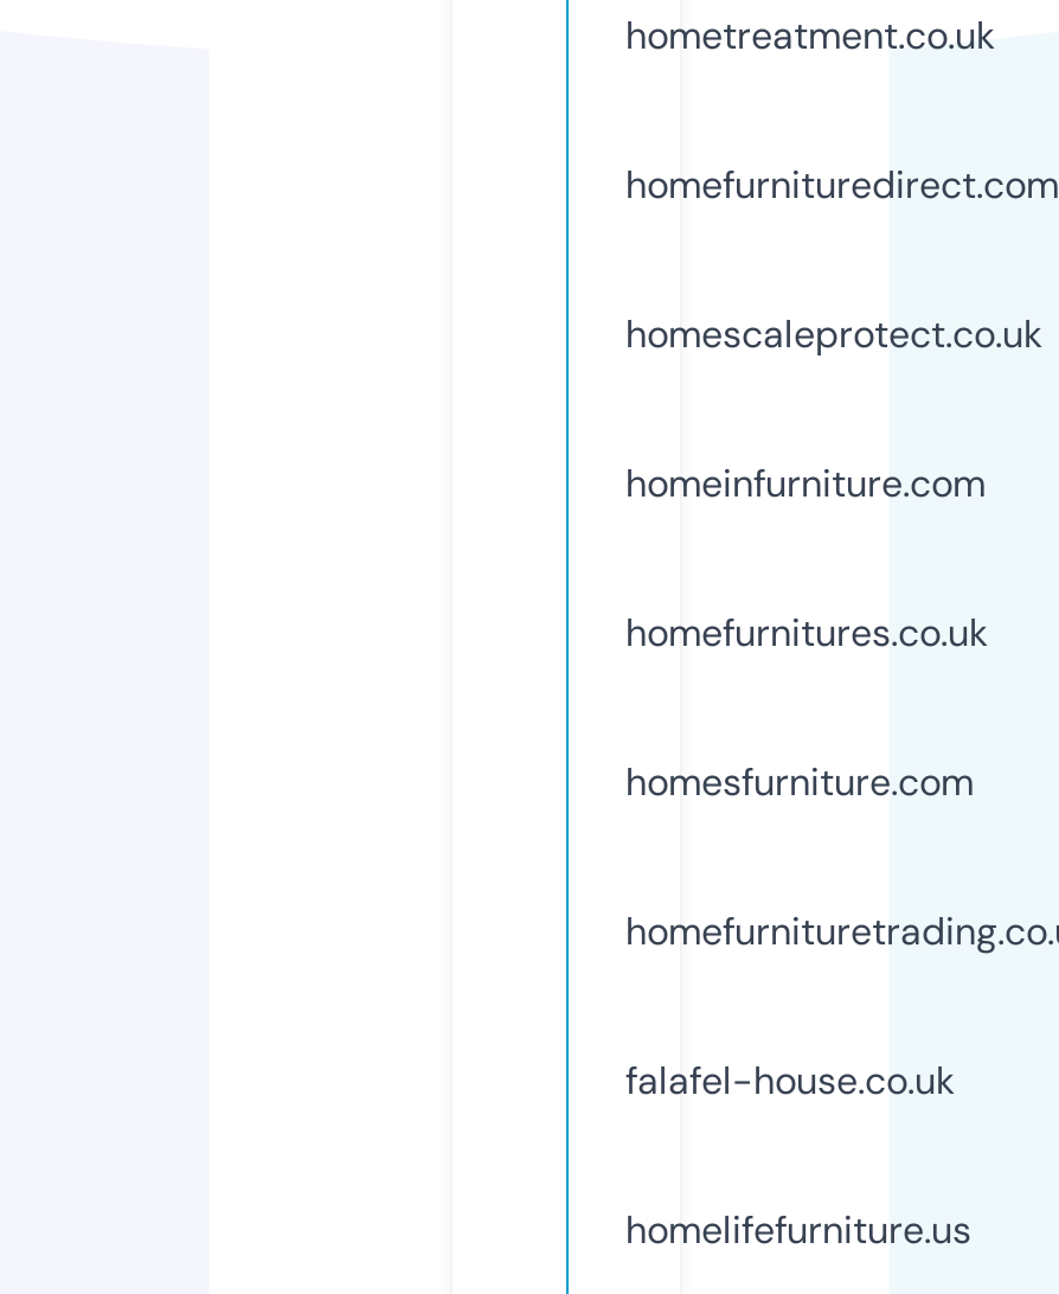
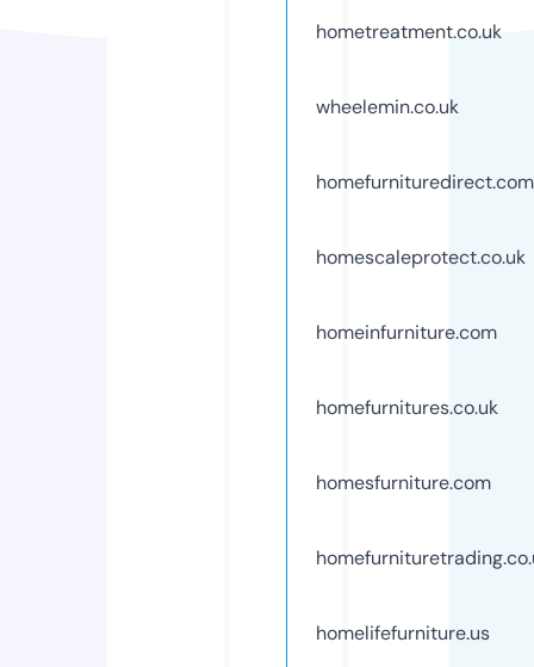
none -> [316,94,459,119] wheelemin.co.uk
moved [625,159,1059,806] -> [316,169,534,495]: homefurnituredirect.com | homescaleprotect.co.uk | homeinfurniture.com | homefurnitures.co.uk | homesfurniture.com
[625,1055,955,1105] falafel-house.co.uk -> none

